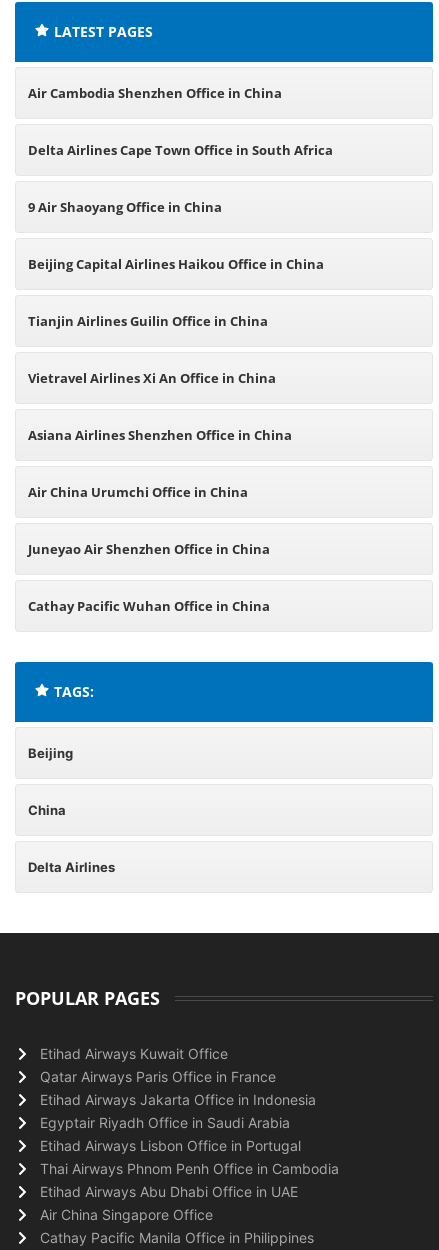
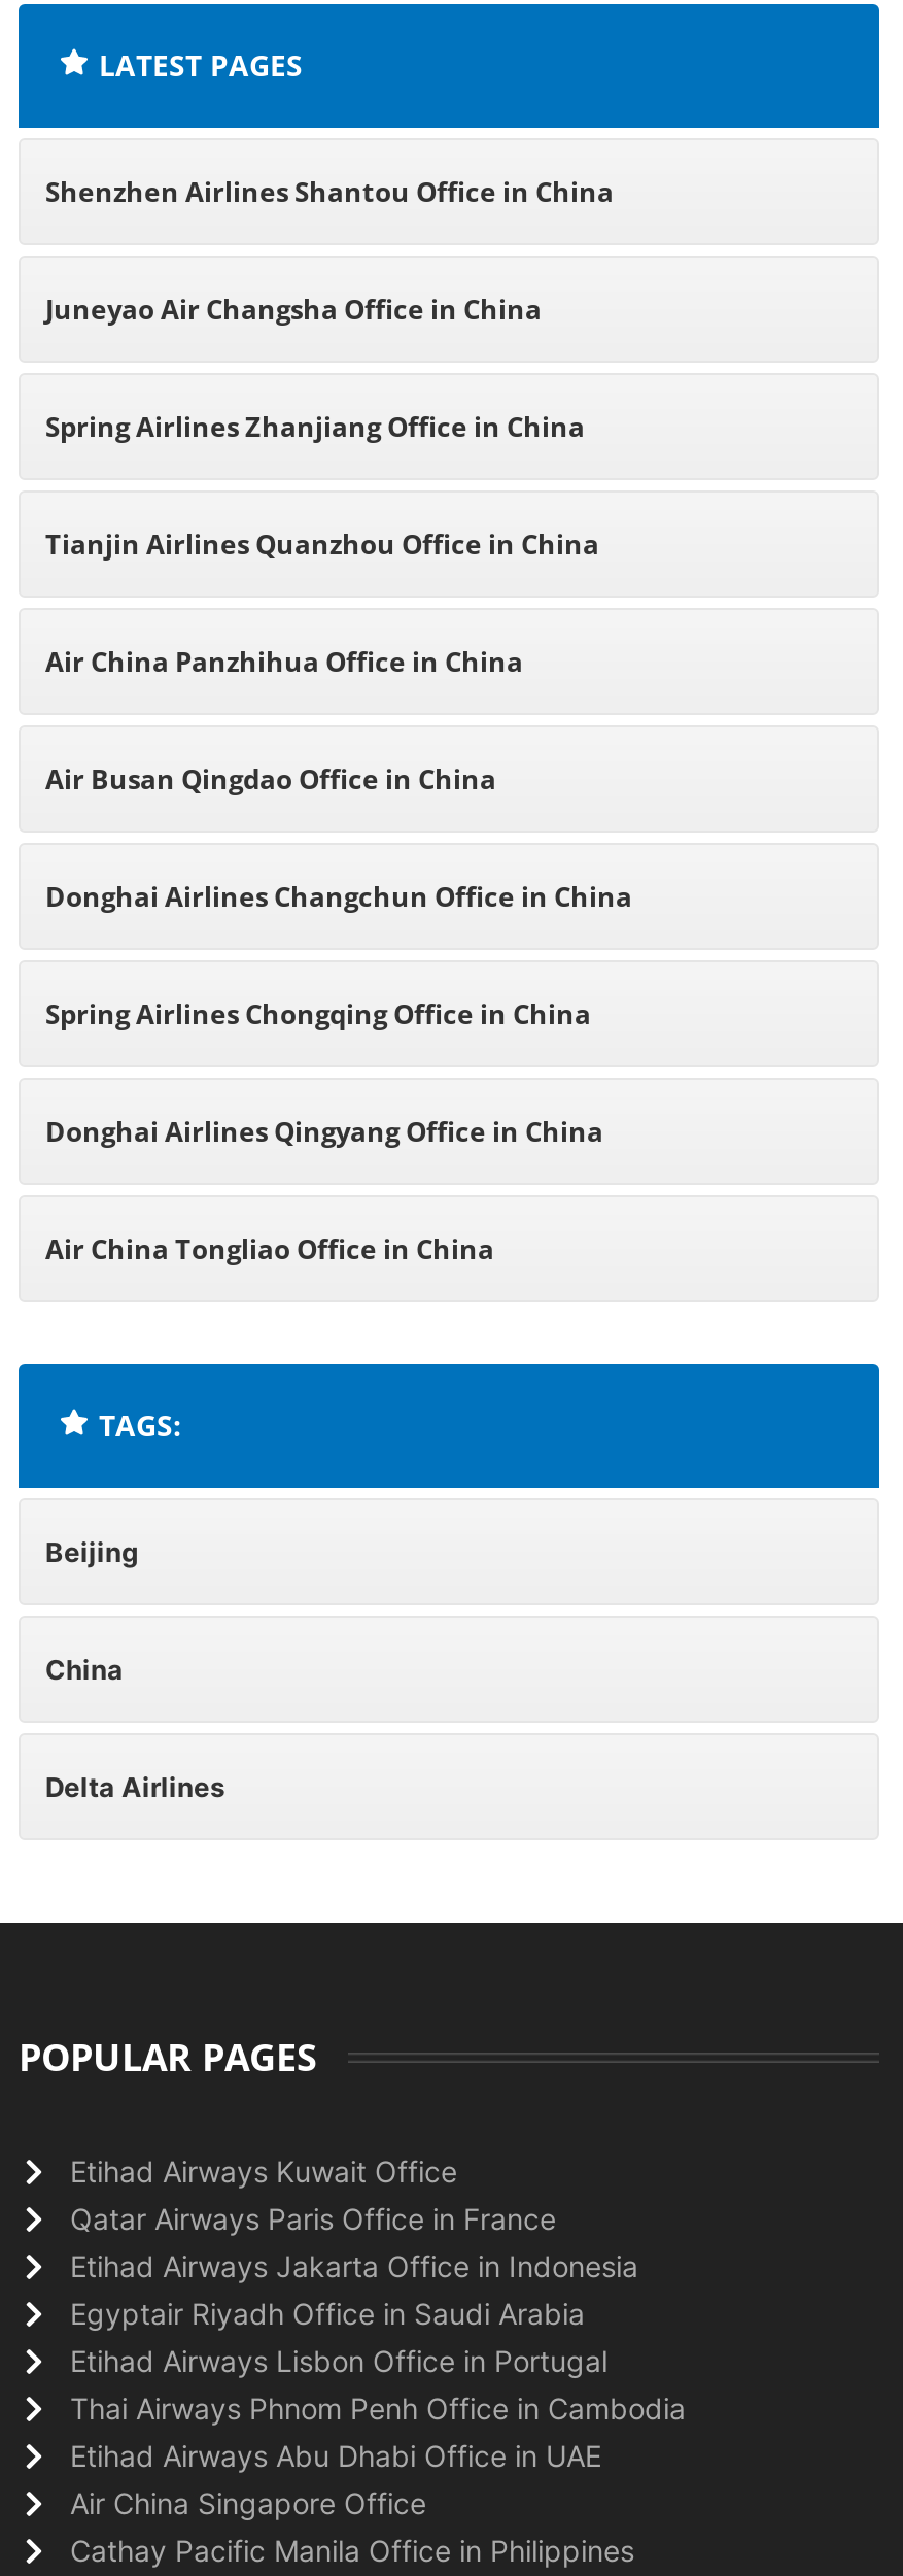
[28,84,282,102] Air Cambodia Shenzhen Office in China -> [45,173,614,210] Shenzhen Airlines Shantou Office in China
[28,141,333,159] Delta Airlines Cape Town Office in South Africa -> [45,291,542,328] Juneyao Air Changsha Office in China
[28,198,222,216] 9 Air Shaoyang Office in China -> [45,408,585,445] Spring Airlines Zhanjiang Office in China
[28,255,324,273] Beijing Capital Airlines Haikou Office in China -> [45,526,599,563] Tianjin Airlines Quanzhou Office in China
[28,312,268,330] Tianjin Airlines Guilin Office in China -> [45,643,523,680] Air China Panzhihua Office in China
[28,369,276,387] Vietravel Airlines Xi An Office in China -> [45,760,496,798] Air Busan Qingdao Office in China
[28,426,292,444] Asiana Airlines Shenzhen Office in China -> [45,878,632,915] Donghai Airlines Changchun Office in China
[28,483,248,501] Air China Urumchi Office in China -> [45,995,591,1032] Spring Airlines Chongqing Office in China
[28,540,270,558] Juneyao Air Shenzhen Office in China -> [45,1113,603,1150] Donghai Airlines Qingyang Office in China
[28,597,270,615] Cathay Pacific Wuhan Office in China -> [45,1230,494,1267] Air China Tongliao Office in China

